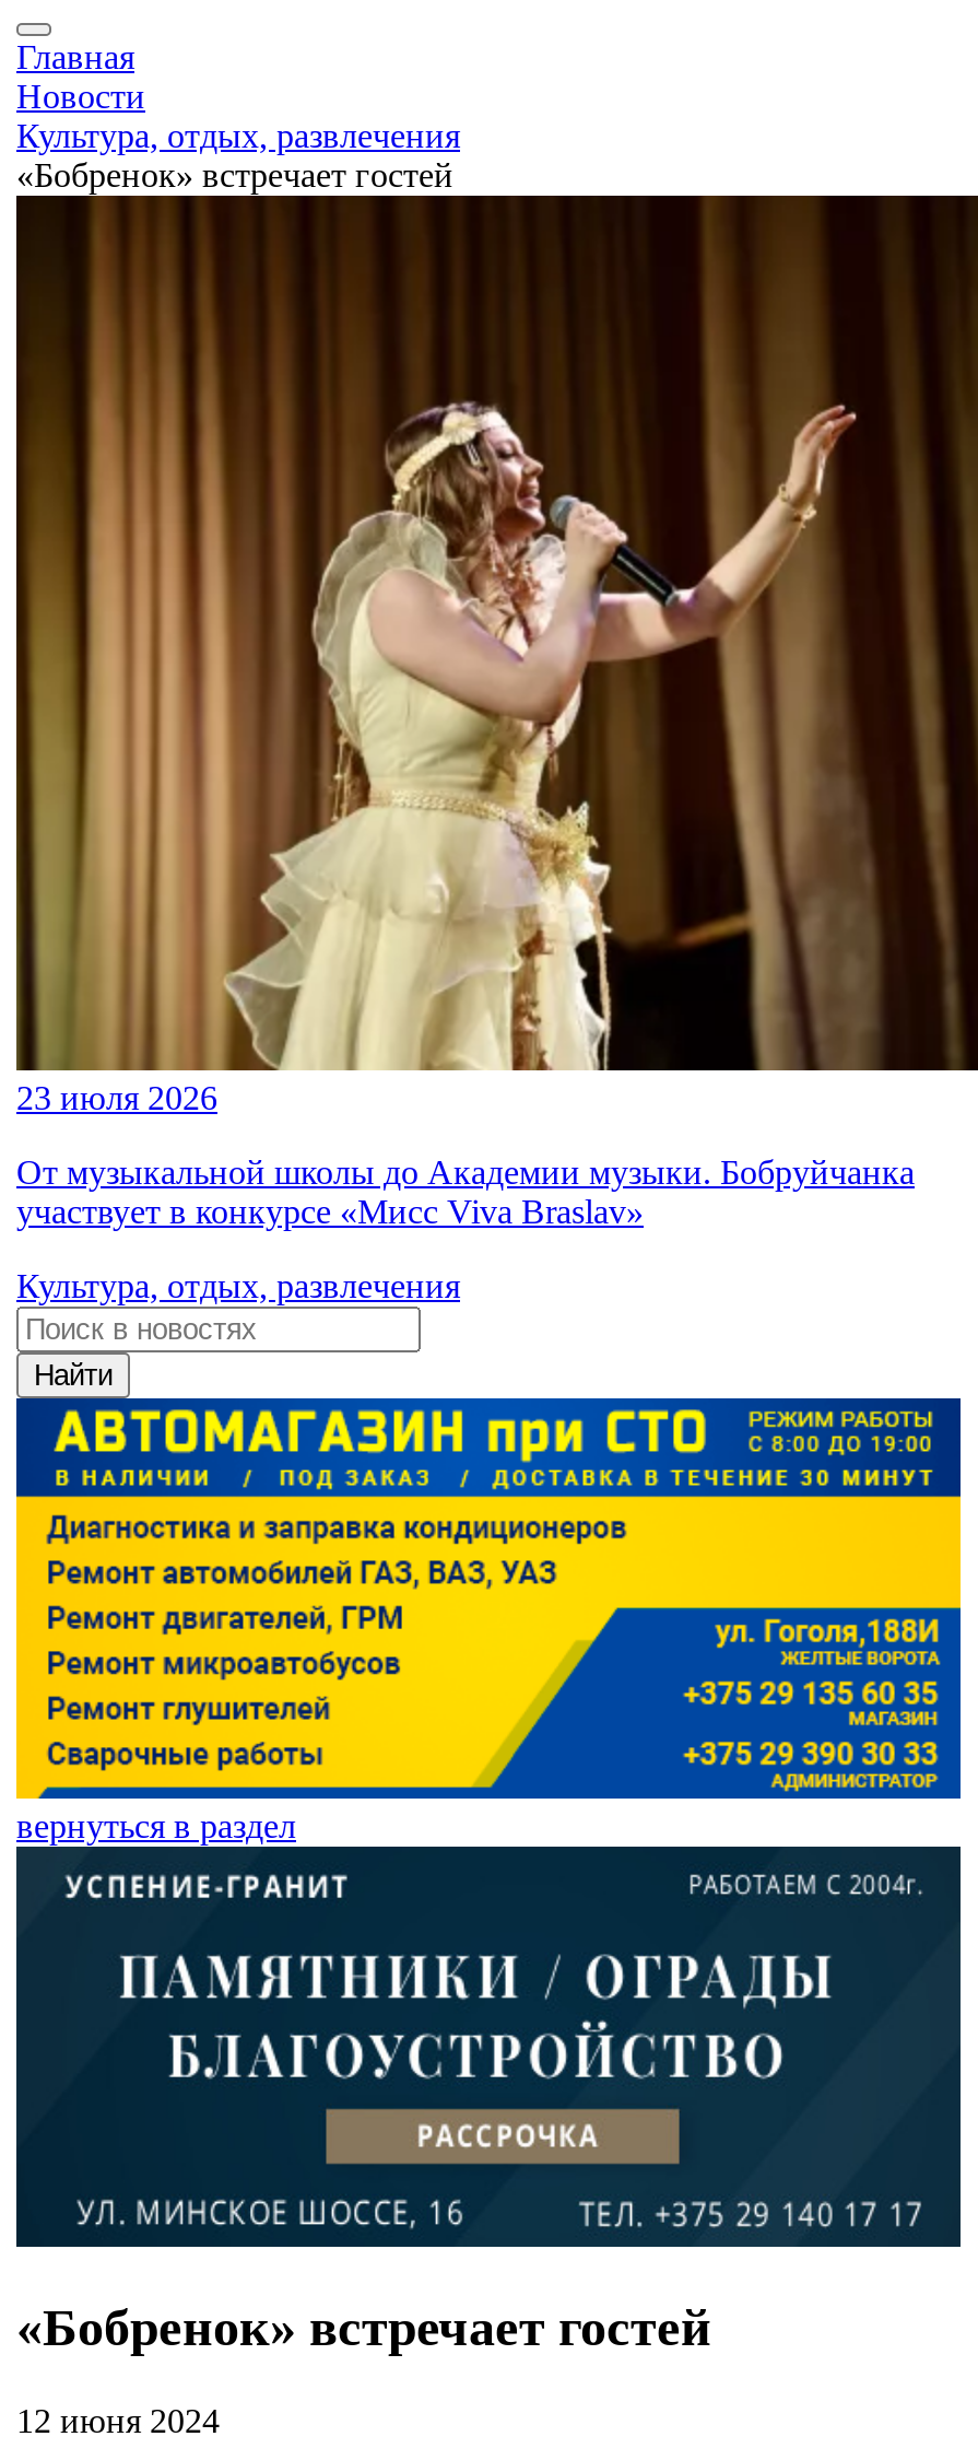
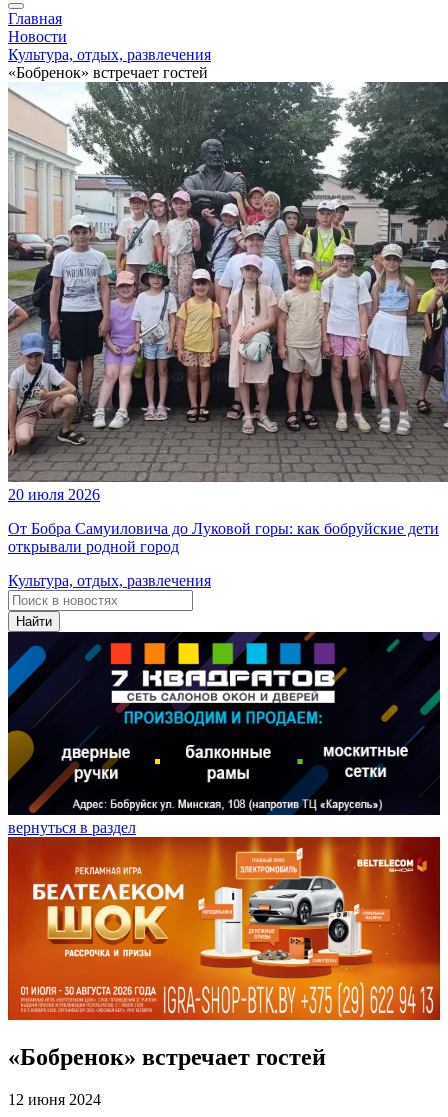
[14,194,971,1116] [image] | 23 июля 2026 -> [7,81,445,503] [image] | 20 июля 2026
[16,1153,915,1230] От музыкальной школы до Академии музыки. Бобруйчанка | участвует в конкурсе «Мисс Viva Braslav» -> [8,520,439,555] От Бобра Самуиловича до Луковой горы: как бобруйские дети | открывали родной город
[14,1396,963,1801] [image] -> [7,631,441,816] [image]
[14,1844,963,2249] [image] -> [7,836,441,1021] [image]

